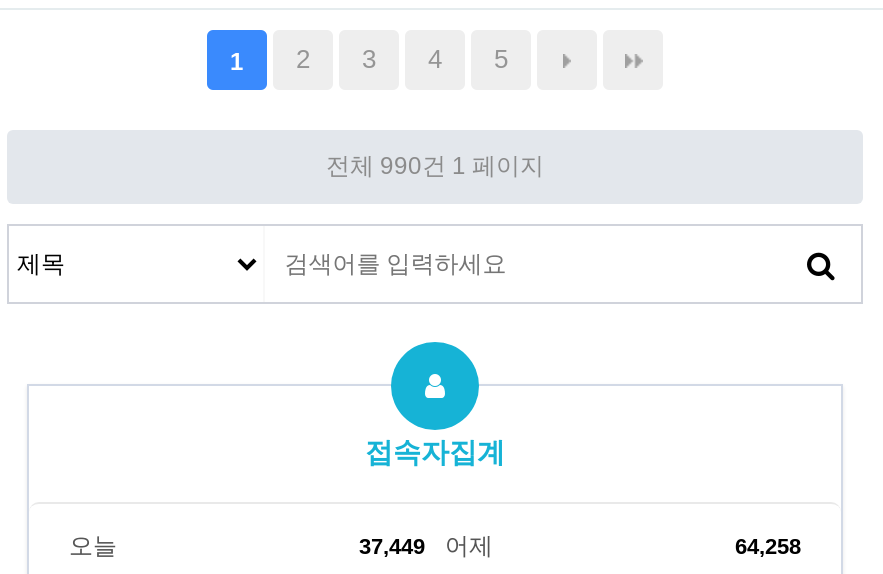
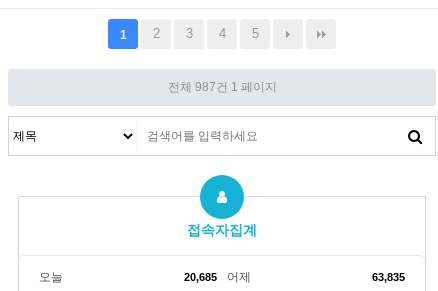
[326,152,544,180] 전체 990건 1 페이지 -> [167,80,276,94] 전체 987건 1 페이지
[359,532,493,560] 37,449 어제 -> [184,270,251,284] 20,685 어제
[735,534,801,558] 64,258 -> [372,271,405,283] 63,835

